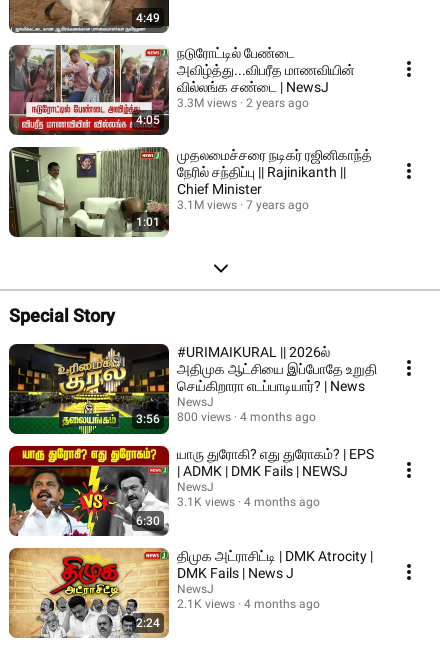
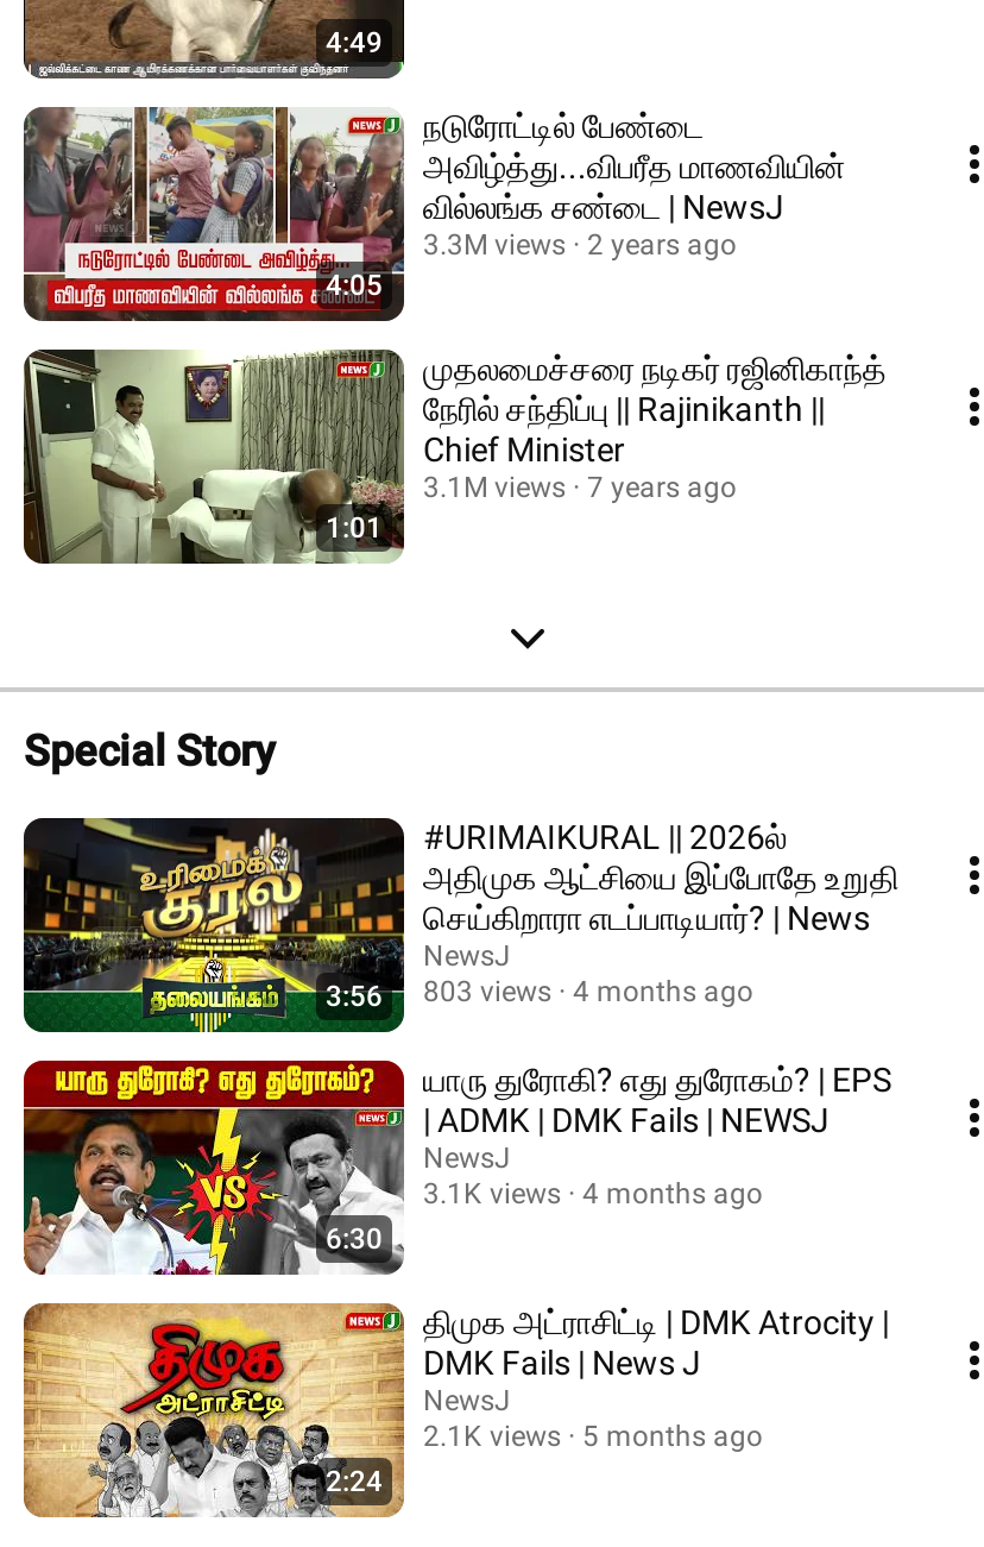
[136,410,316,426] 3:56 800 views 4 months ago -> [326,975,753,1013] 3:56 803 views 4 months ago
[177,597,320,611] 2.1K views 4 months ago -> [423,1420,763,1453] 2.1K views 5 months ago

